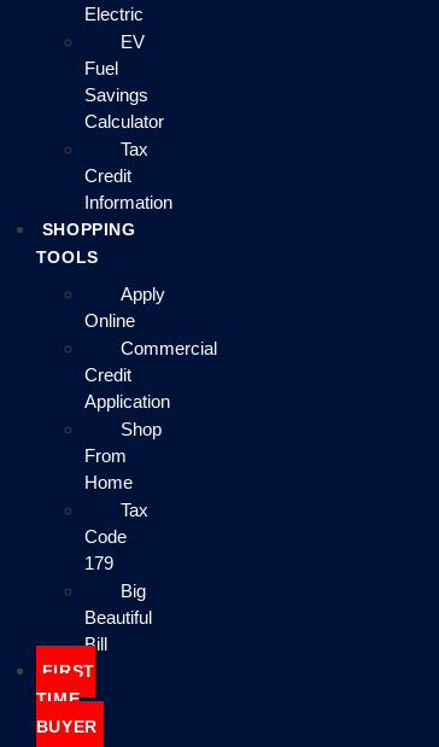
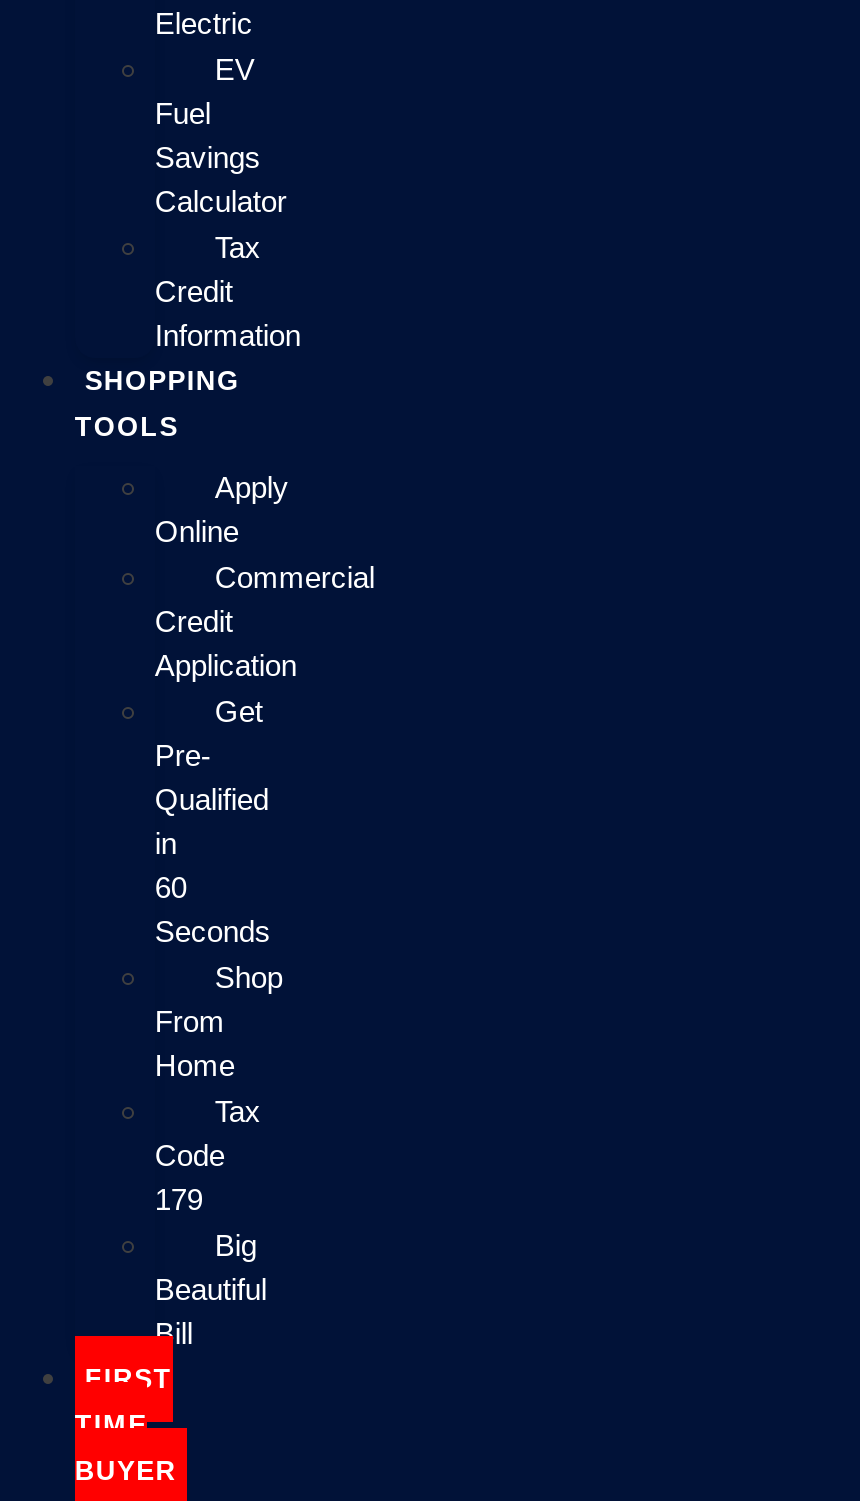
none -> [155,694,271,948] Get | Pre- | Qualified | in | 60 | Seconds

